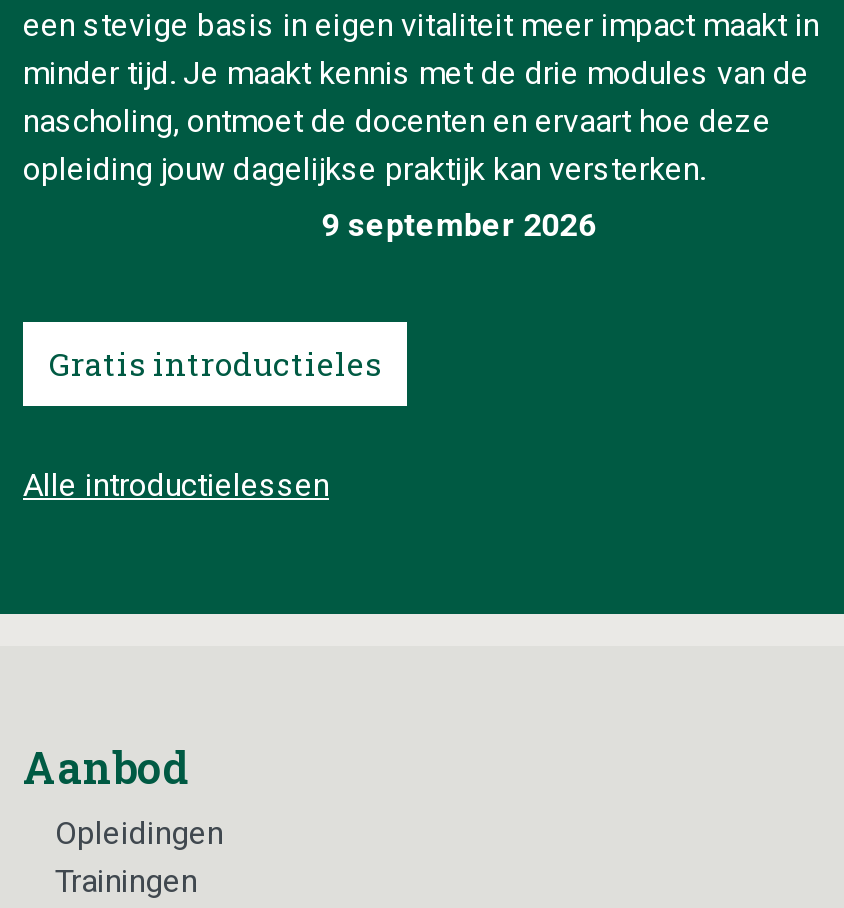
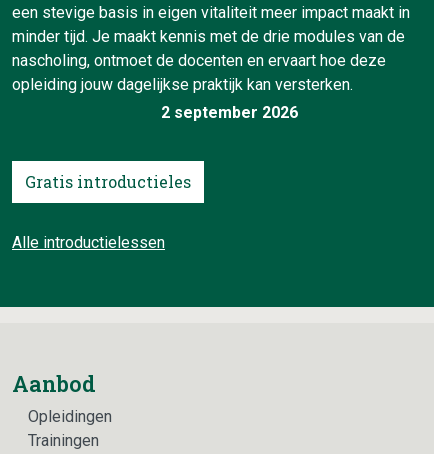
[322,206,596,244] 9 september 2026 -> [161,103,298,122] 2 september 2026

